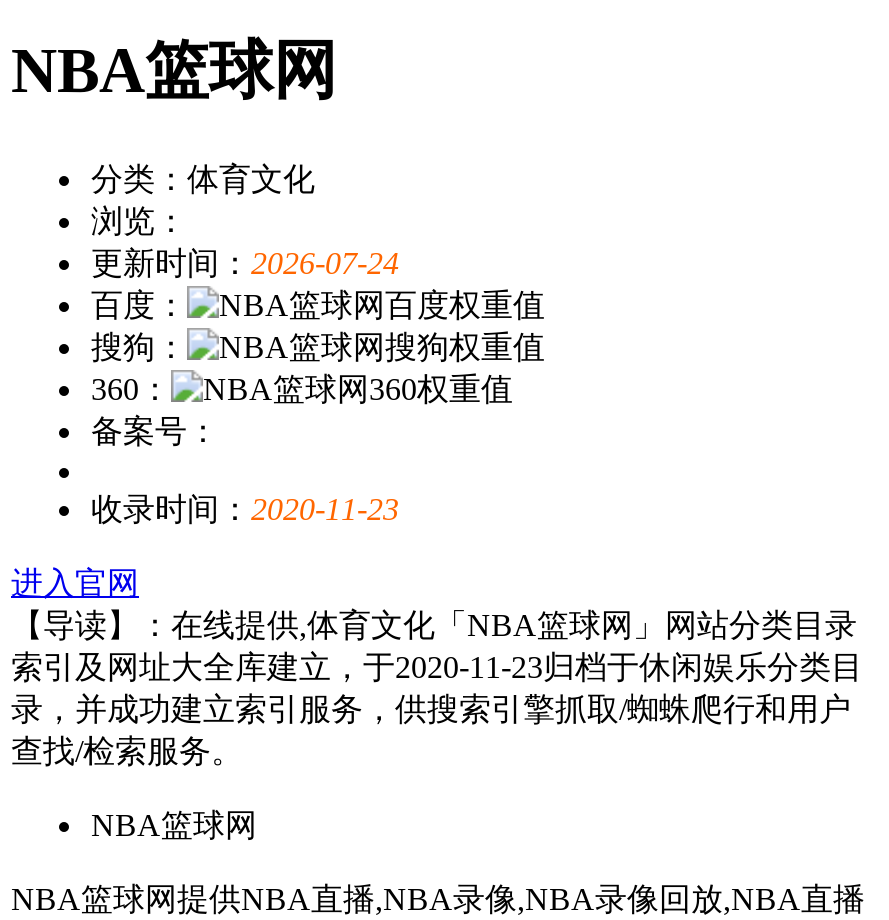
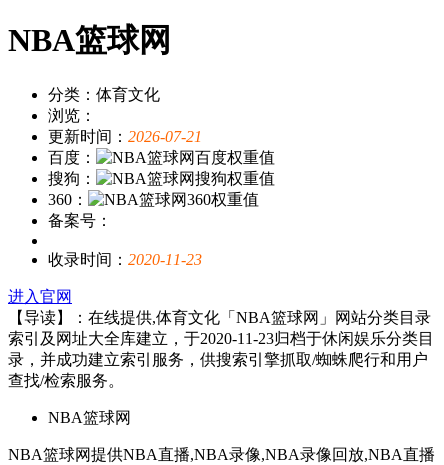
[91,246,399,280] 更新时间：2026-07-24 -> [48,128,202,145] 更新时间：2026-07-21

